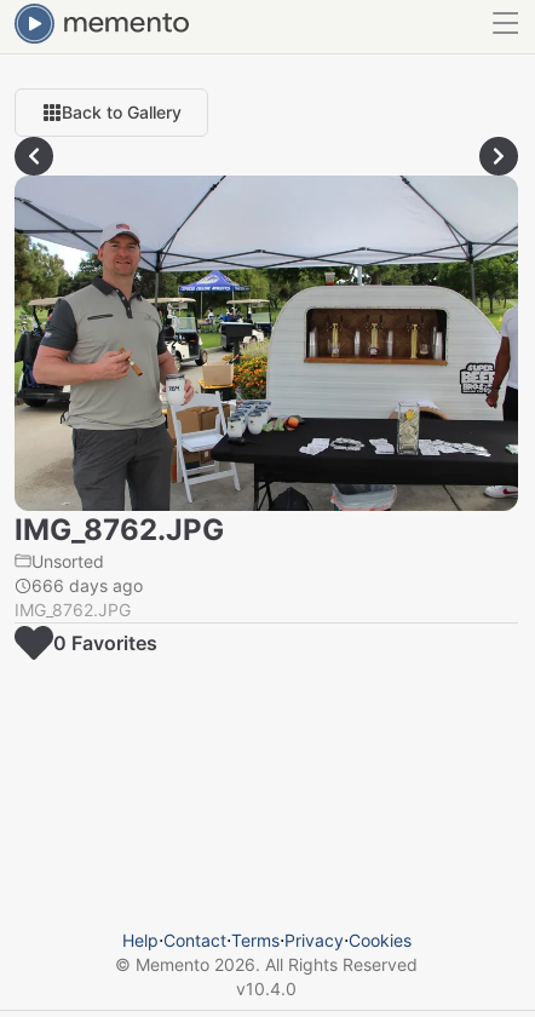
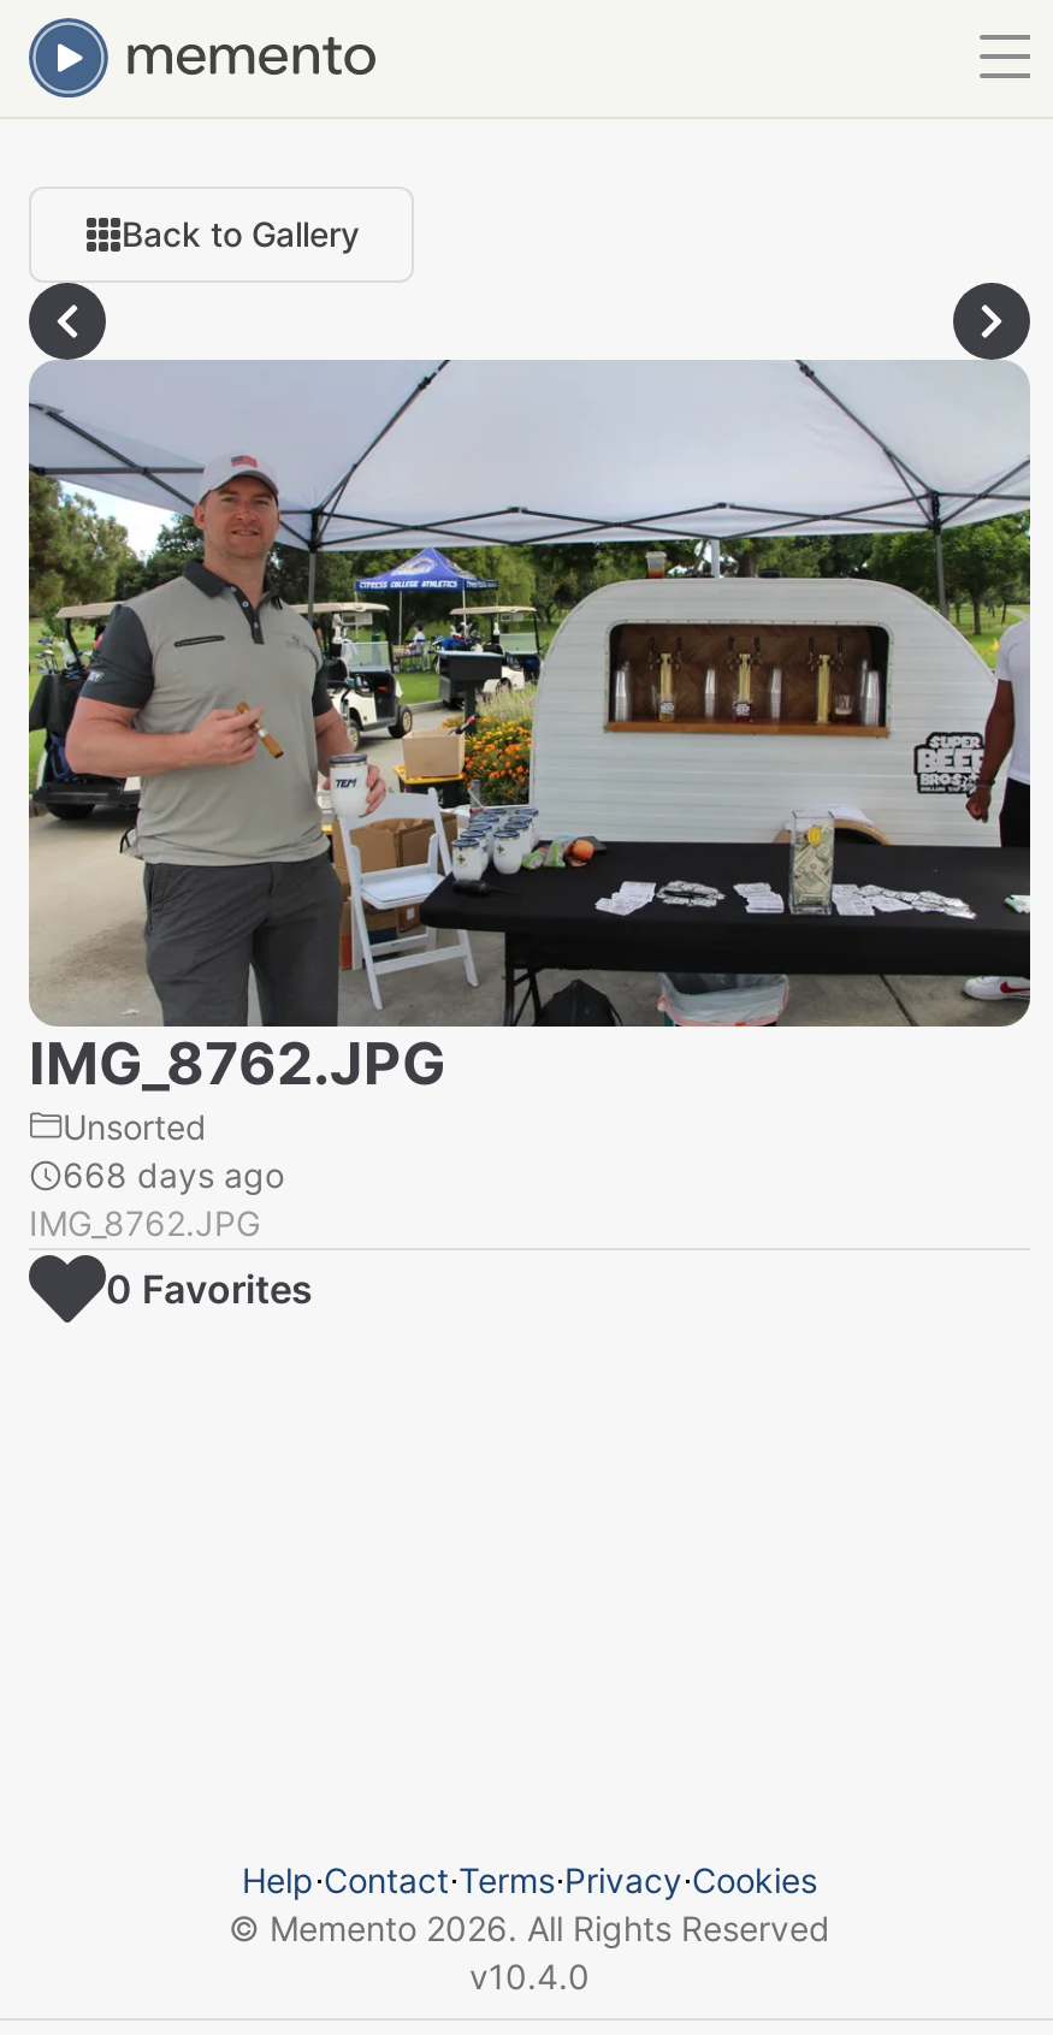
[31,575,143,596] 666 days ago -> [63,1154,284,1195] 668 days ago

